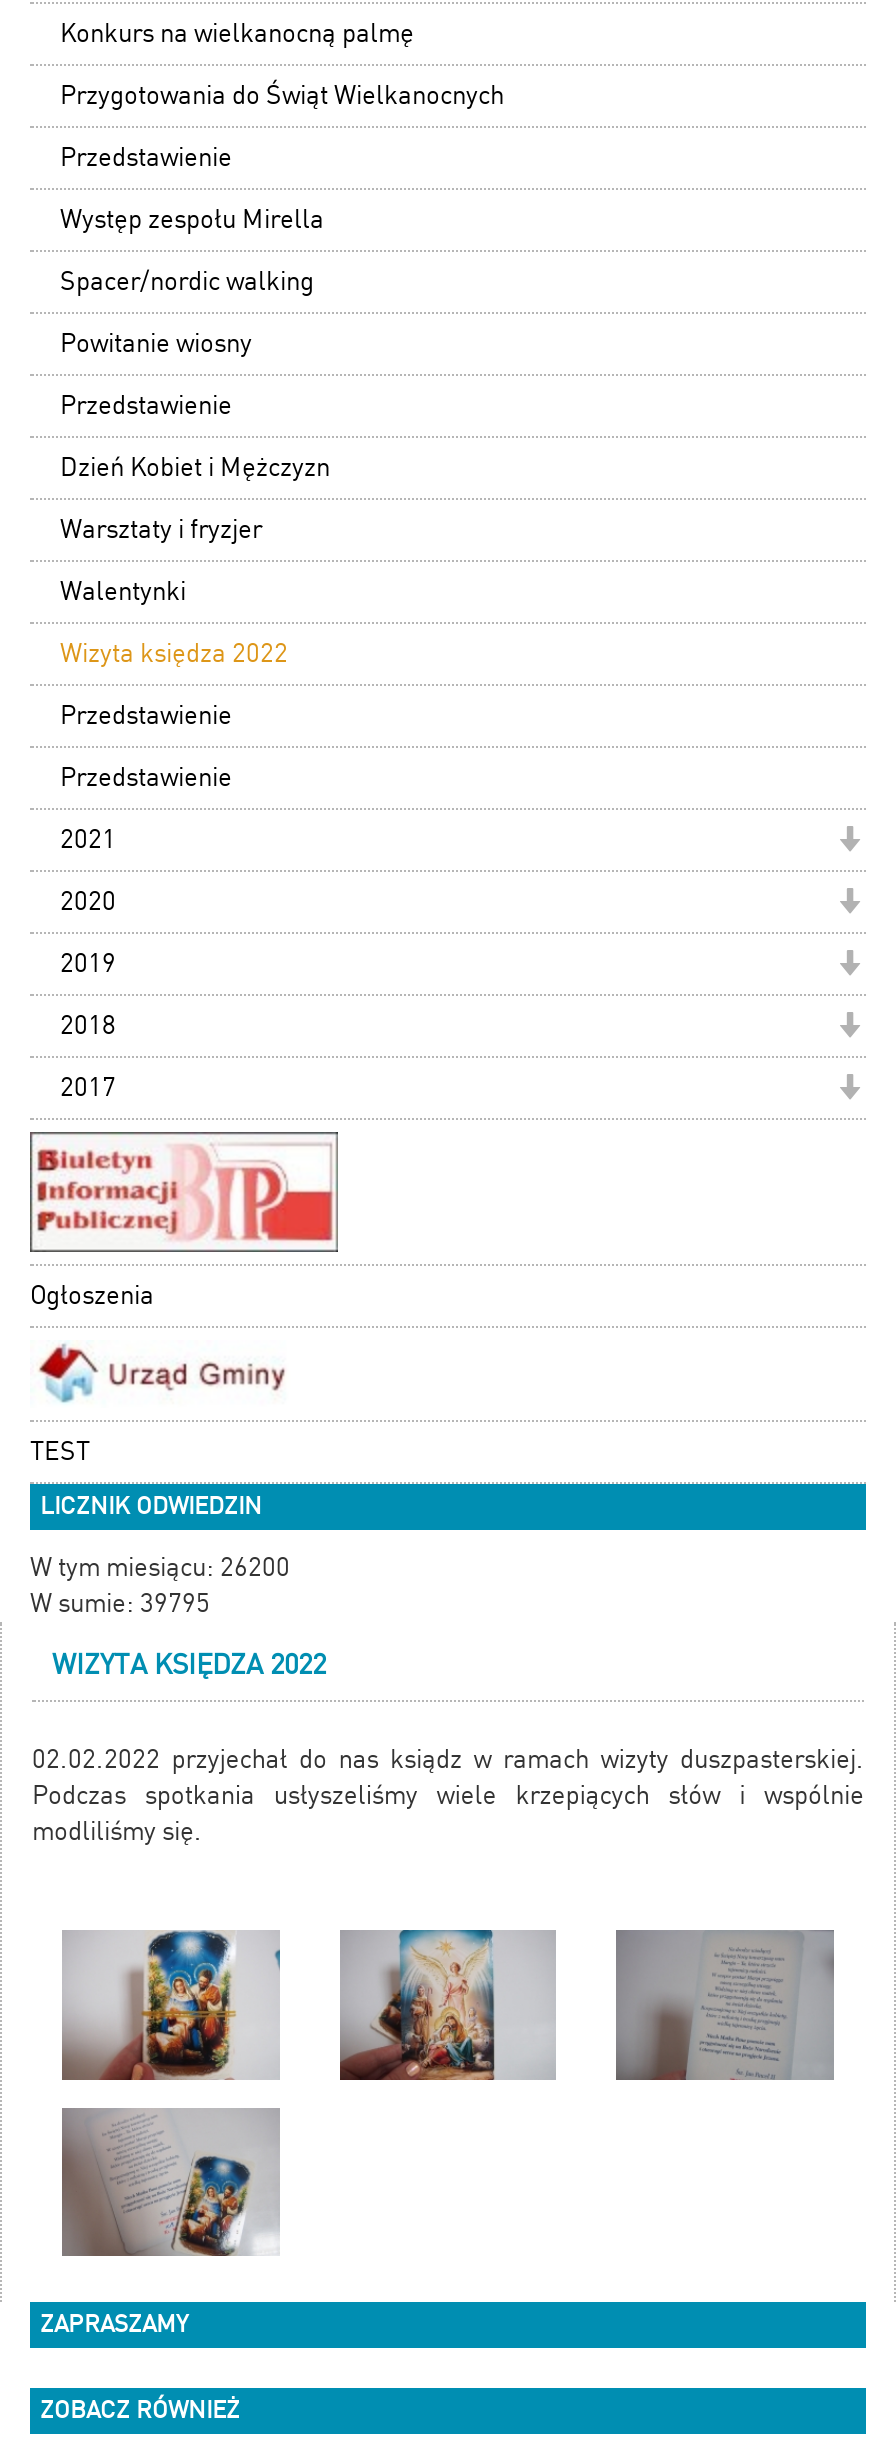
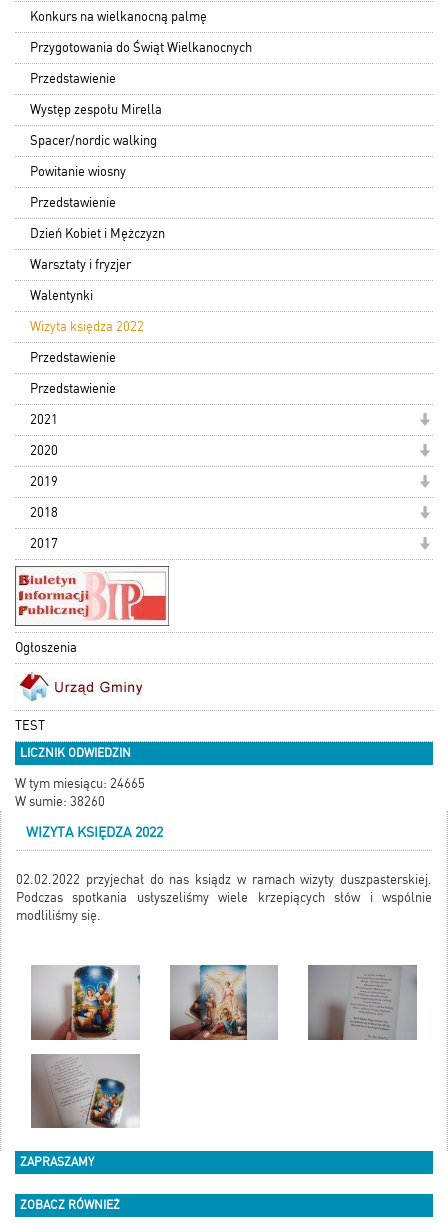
[30,1553,290,1583] W tym miesiącu: 26200 -> [15,776,145,791] W tym miesiącu: 24665
[30,1589,210,1619] W sumie: 39795 -> [15,794,105,809] W sumie: 38260

